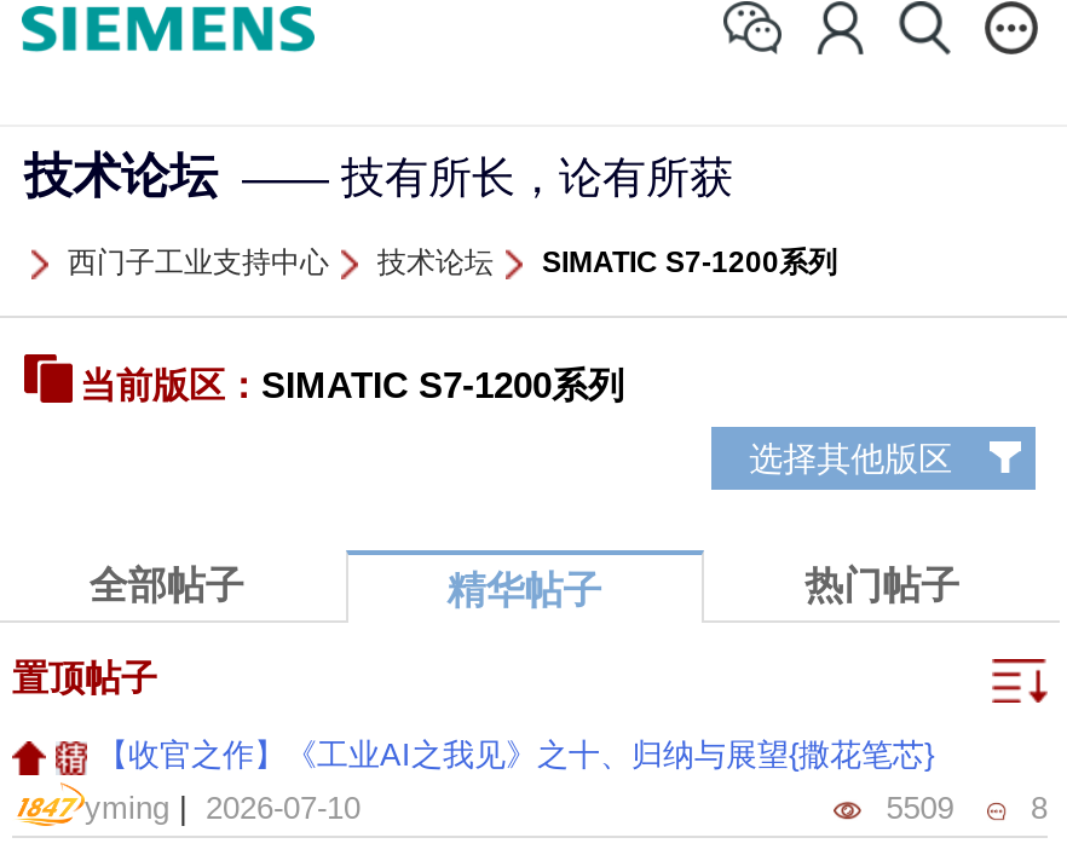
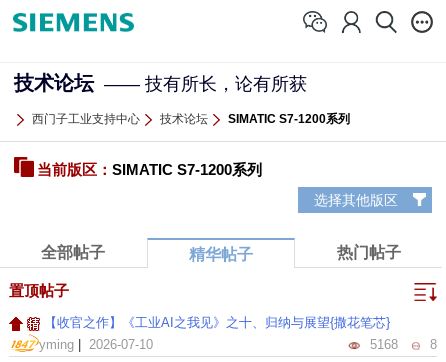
[886,790,954,826] 5509 -> [370,337,398,352] 5168

